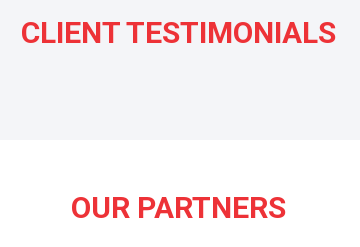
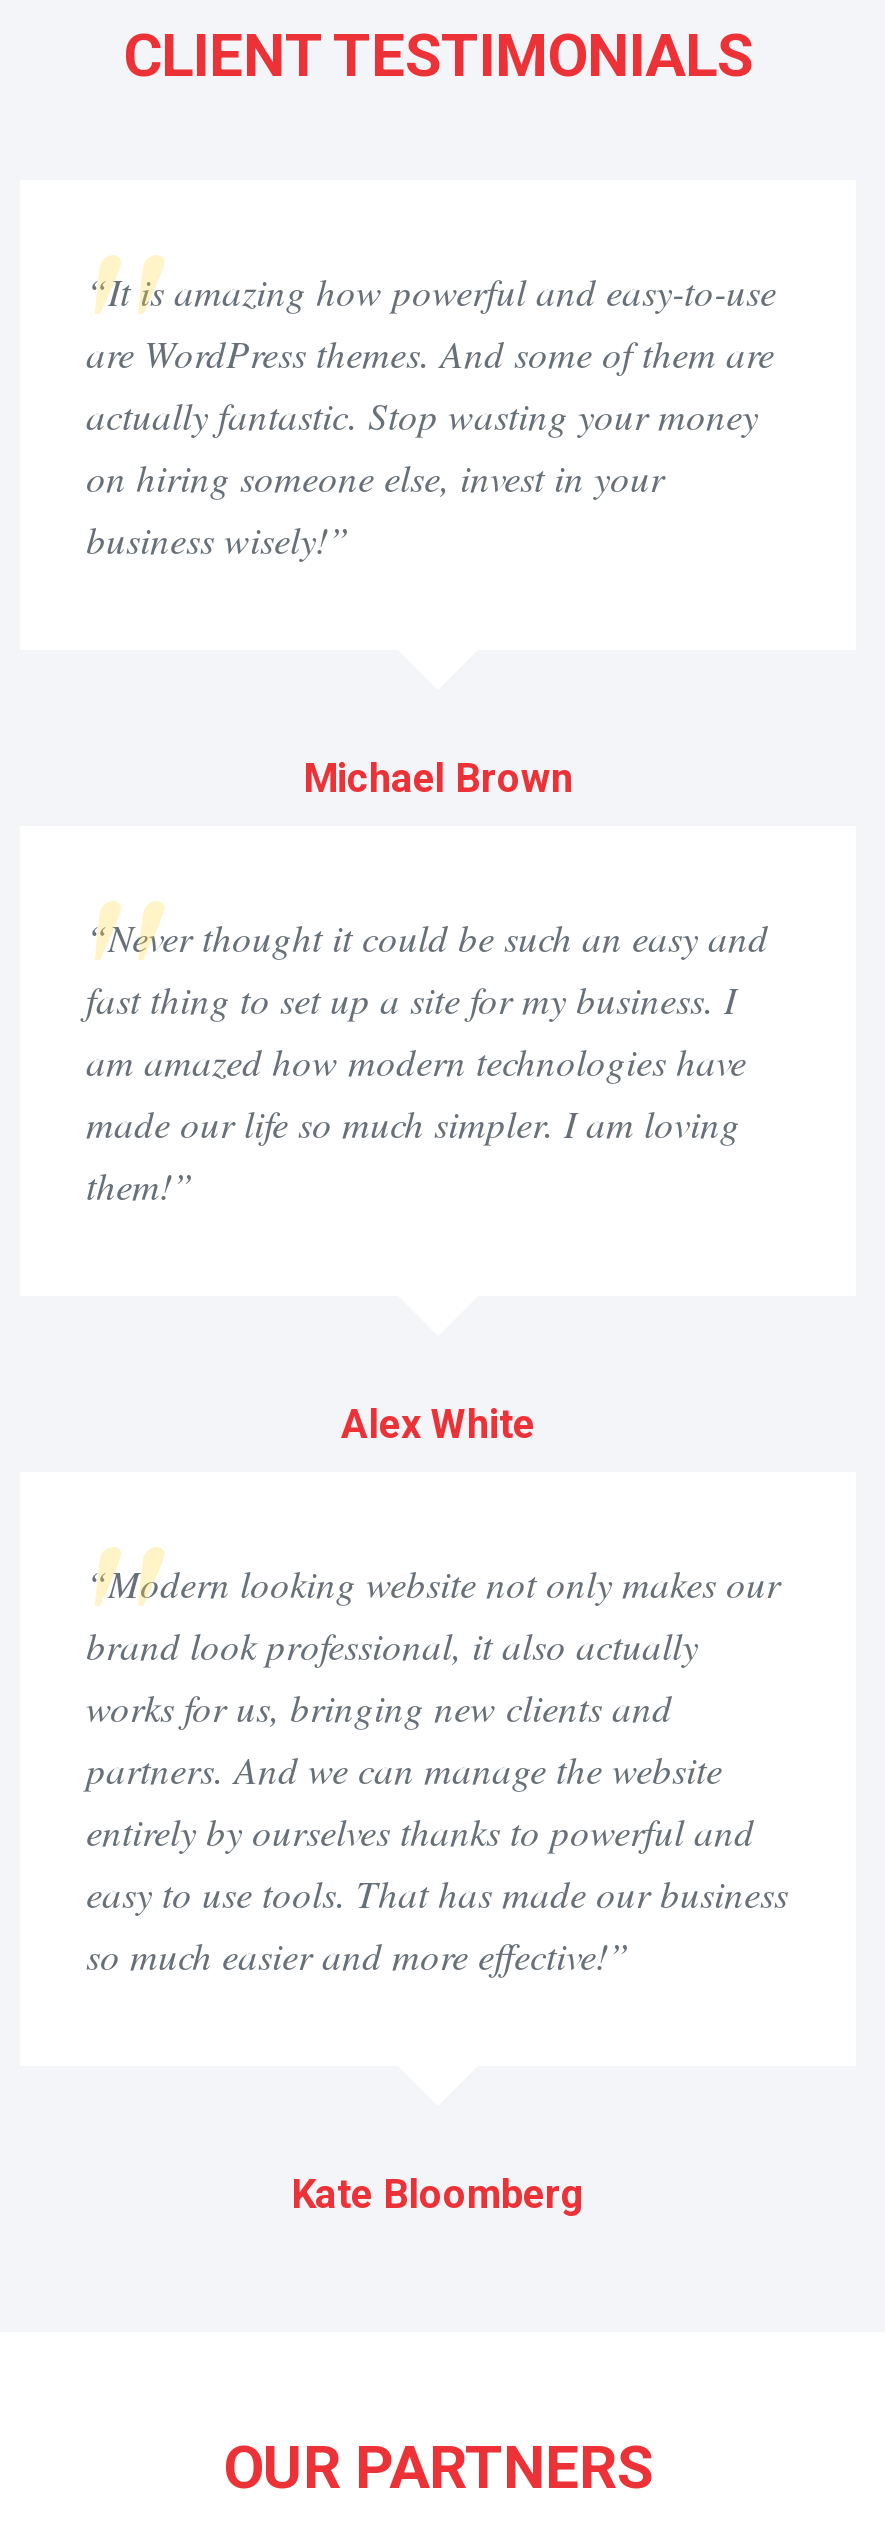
none -> [86,267,776,565] “It is amazing how powerful and easy-to-use | are WordPress themes. And some of them are | actually fantastic. Stop wasting your money | on hiring someone else, invest in your | business wisely!”
none -> [86,755,768,1211] Michael Brown | “Never thought it could be such an easy and | fast thing to set up a site for my business. I | am amazed how modern technologies have | made our life so much simpler. I am loving | them!”
none -> [86,1401,788,1981] Alex White | “Modern looking website not only makes our | brand look professional, it also actually | works for us, bringing new clients and | partners. And we can manage the website | entirely by ourselves thanks to powerful and | easy to use tools. That has made our business | so much easier and more effective!”
none -> [291,2171,585,2219] Kate Bloomberg

